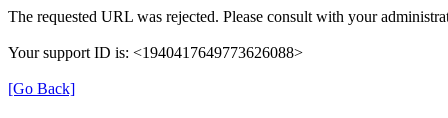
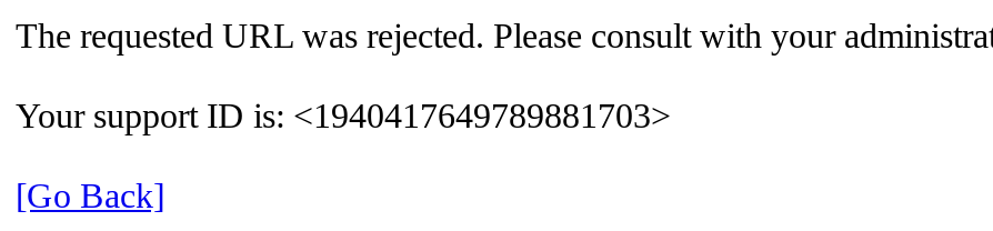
[8,44,303,61] Your support ID is: <1940417649773626088> -> [16,97,671,134] Your support ID is: <1940417649789881703>

